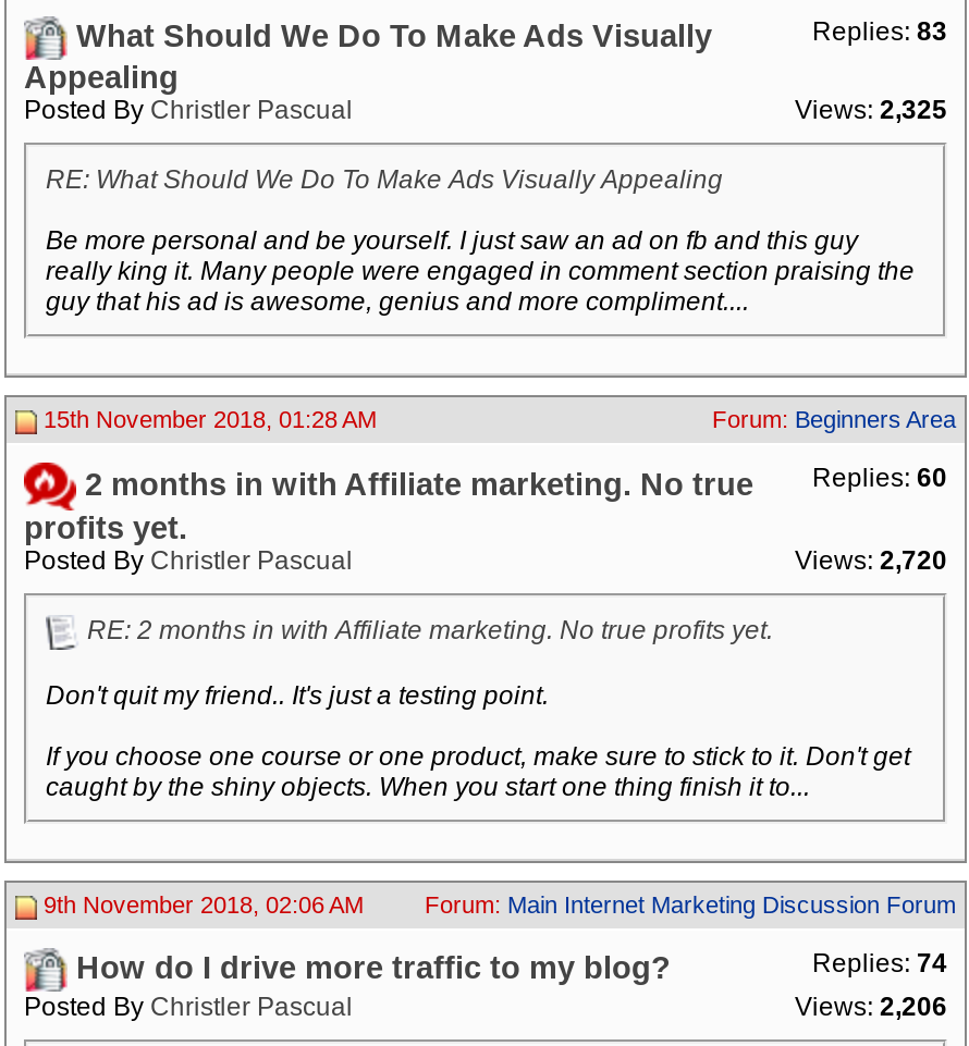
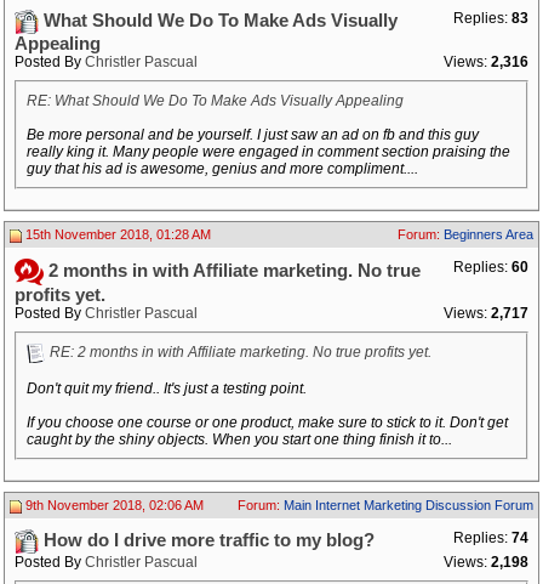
[795,95,947,125] Views: 2,325 -> [444,53,528,70] Views: 2,316
[795,545,947,576] Views: 2,720 -> [444,305,528,322] Views: 2,717
[795,992,947,1022] Views: 2,206 -> [444,554,528,571] Views: 2,198

